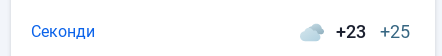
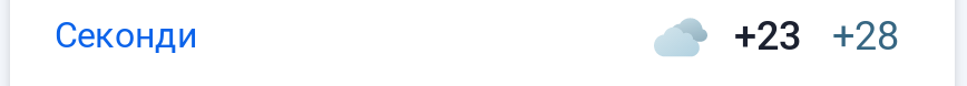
[336,21,410,42] +23 +25 -> [734,12,899,58] +23 +28

